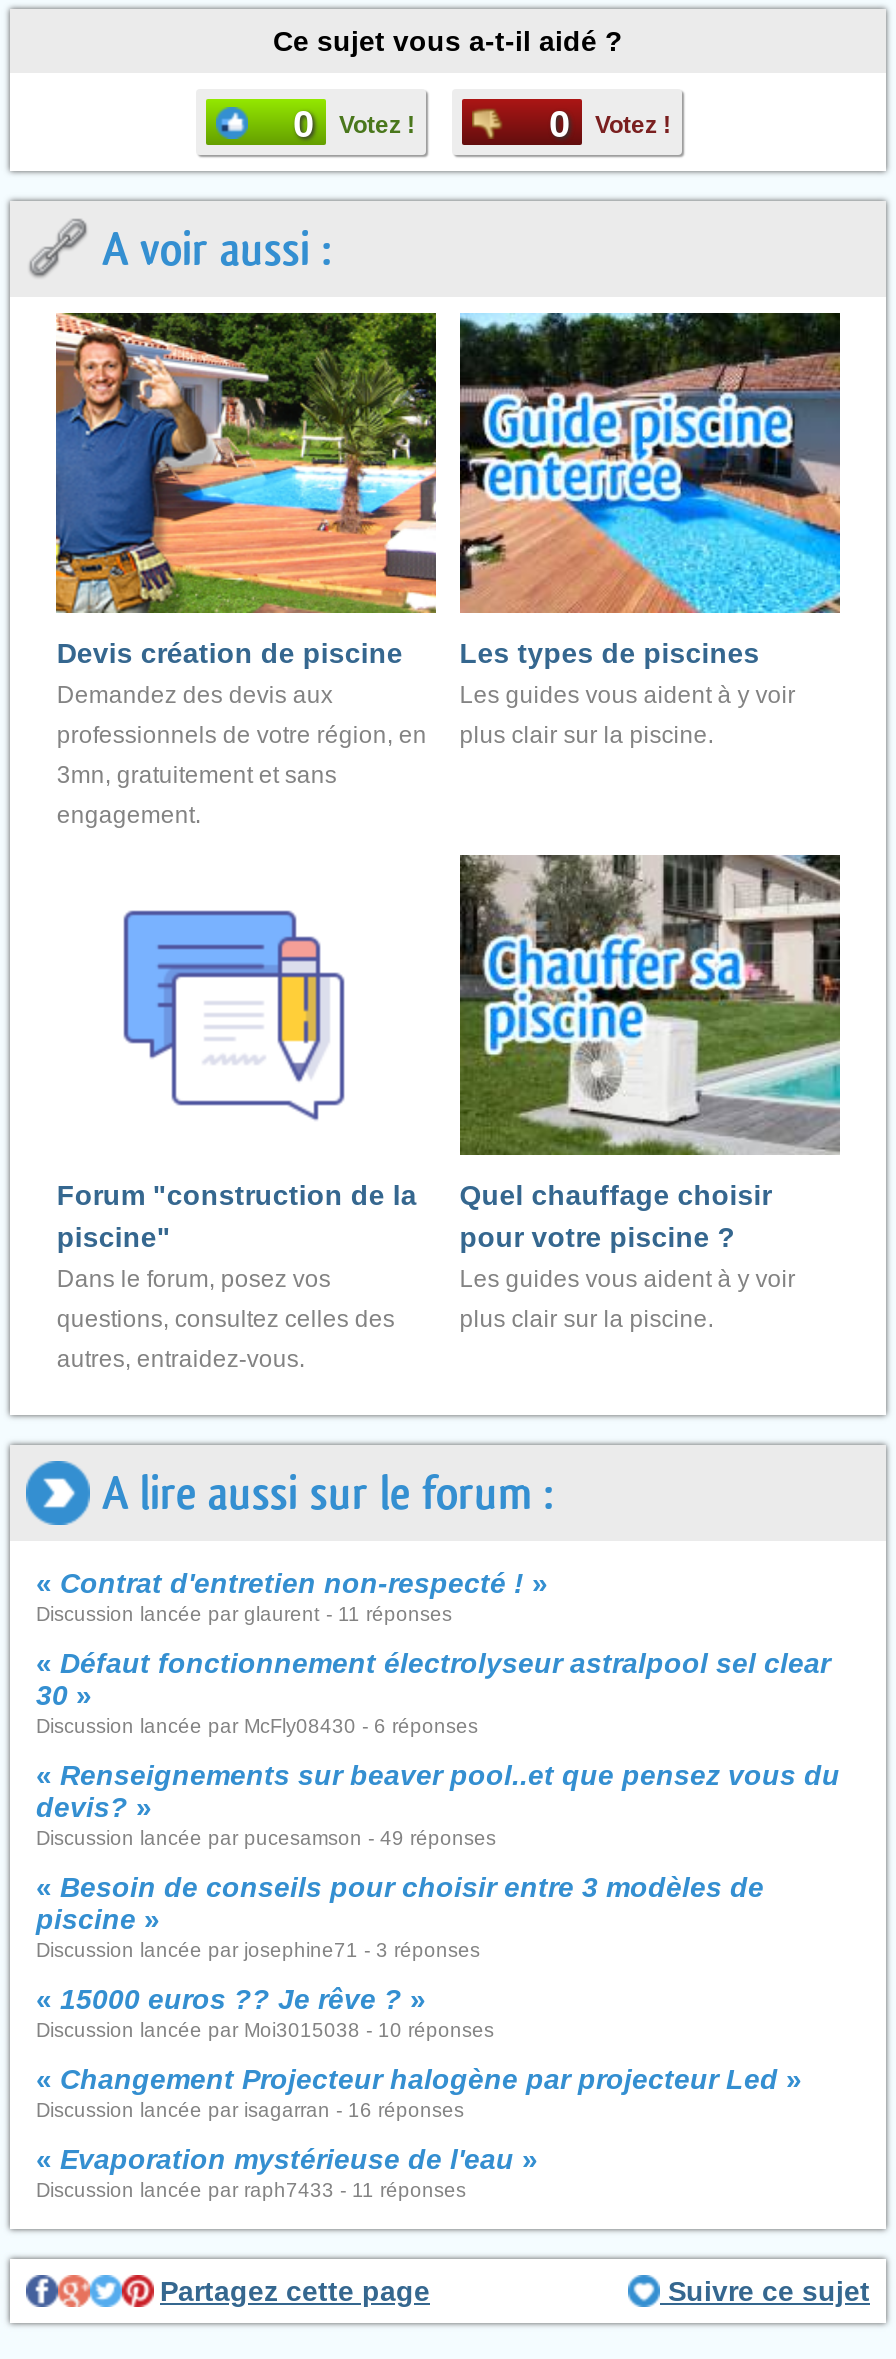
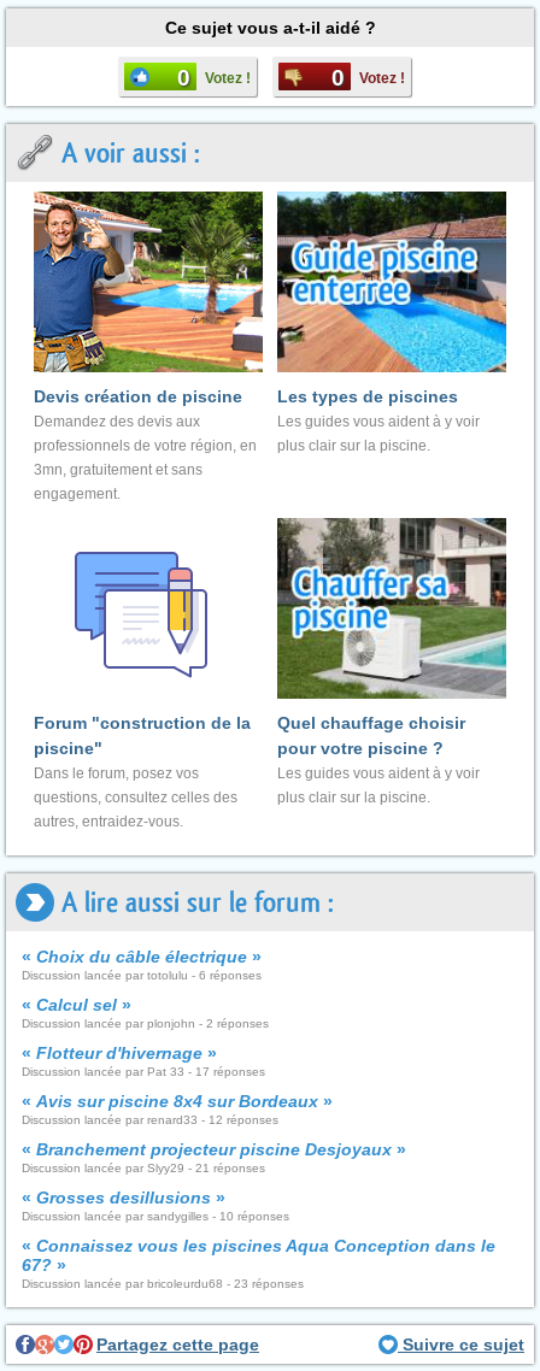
[36,1567,548,1625] «Contrat d'entretien non-respecté !» | Discussion lancée par glaurent - 11 réponses -> [22,947,262,982] «Choix du câble électrique» | Discussion lancée par totolulu - 6 réponses
[36,1647,830,1737] «Défaut fonctionnement électrolyseur astralpool sel clear | 30» | Discussion lancée par McFly08430 - 6 réponses -> [22,995,269,1030] «Calcul sel» | Discussion lancée par plonjohn - 2 réponses
[36,1759,840,1849] «Renseignements sur beaver pool..et que pensez vous du | devis?» | Discussion lancée par pucesamson - 49 réponses -> [22,1043,265,1078] «Flotteur d'hivernage» | Discussion lancée par Pat 33 - 17 réponses
[36,1871,764,1961] «Besoin de conseils pour choisir entre 3 modèles de | piscine» | Discussion lancée par josephine71 - 3 réponses -> [22,1091,333,1126] «Avis sur piscine 8x4 sur Bordeaux» | Discussion lancée par renard33 - 12 réponses
[36,1983,494,2041] «15000 euros ?? Je rêve ?» | Discussion lancée par Moi3015038 - 10 réponses -> [22,1140,406,1175] «Branchement projecteur piscine Desjoyaux» | Discussion lancée par Slyy29 - 21 réponses
[36,2063,802,2121] «Changement Projecteur halogène par projecteur Led» | Discussion lancée par isagarran - 16 réponses -> [22,1188,289,1223] «Grosses desillusions» | Discussion lancée par sandygilles - 10 réponses
[36,2143,538,2201] «Evaporation mystérieuse de l'eau» | Discussion lancée par raph7433 - 11 réponses -> [22,1236,495,1290] «Connaissez vous les piscines Aqua Conception dans le | 67?» | Discussion lancée par bricoleurdu68 - 23 réponses

